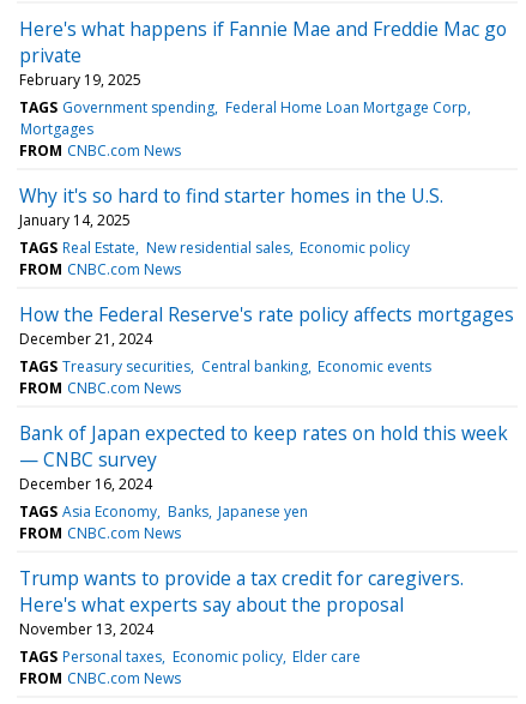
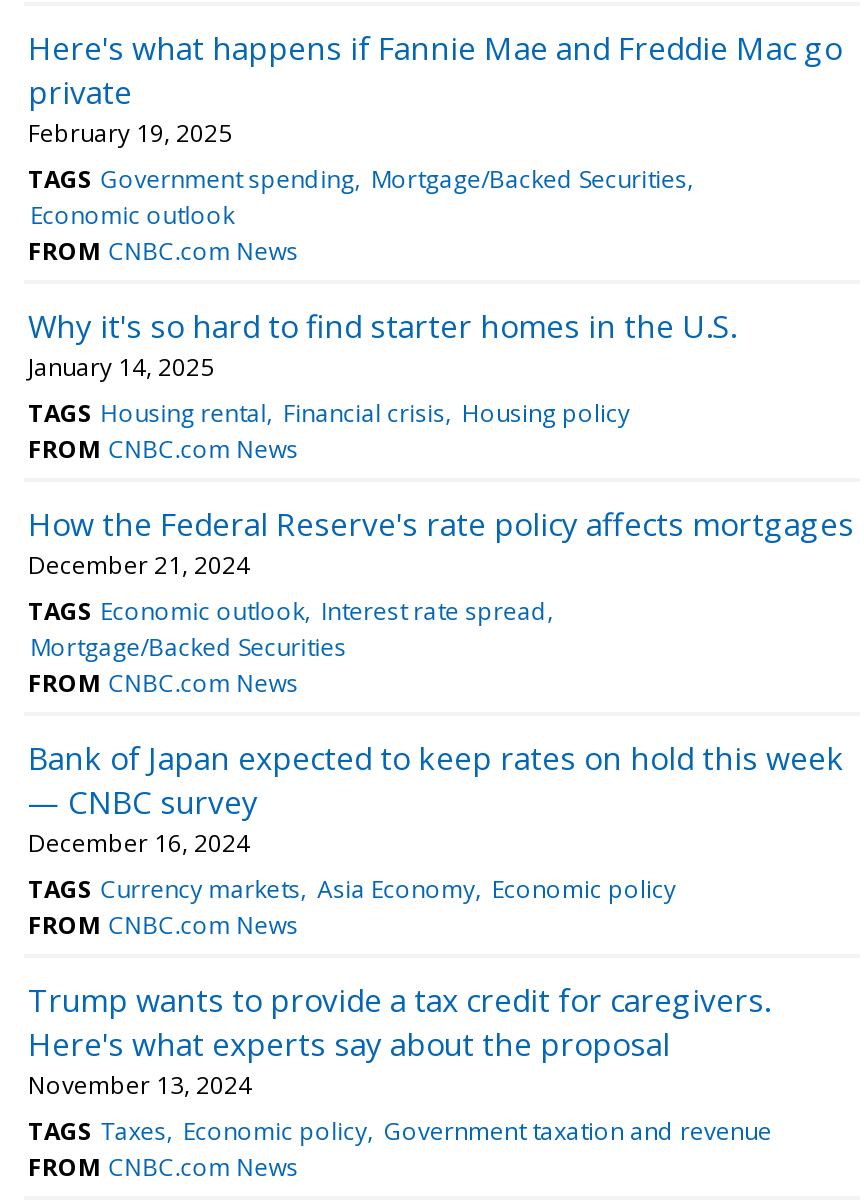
[19,97,467,139] TAGS Government spending Federal Home Loan Mortgage Corp | Mortgages -> [28,162,687,232] TAGS Government spending Mortgage/Backed Securities | Economic outlook
[19,237,410,258] TAGS Real Estate New residential sales Economic policy -> [28,396,630,430] TAGS Housing rental Financial crisis Housing policy
[19,356,431,376] TAGS Treasury securities Central banking Economic events -> [28,594,547,664] TAGS Economic outlook Interest rate spread | Mortgage/Backed Securities
[19,501,308,521] TAGS Asia Economy Banks Japanese yen -> [28,872,676,906] TAGS Currency markets Asia Economy Economic policy
[19,646,361,667] TAGS Personal taxes Economic policy Elder care -> [28,1114,772,1148] TAGS Taxes Economic policy Government taxation and revenue

